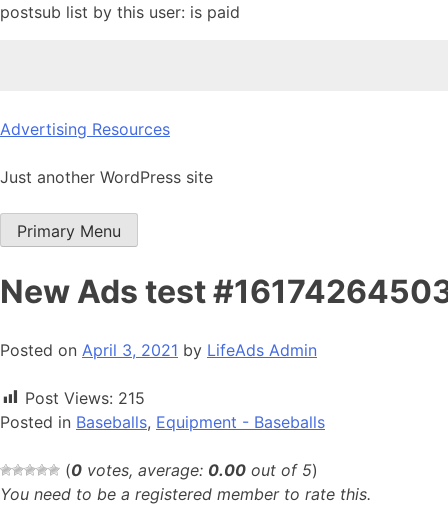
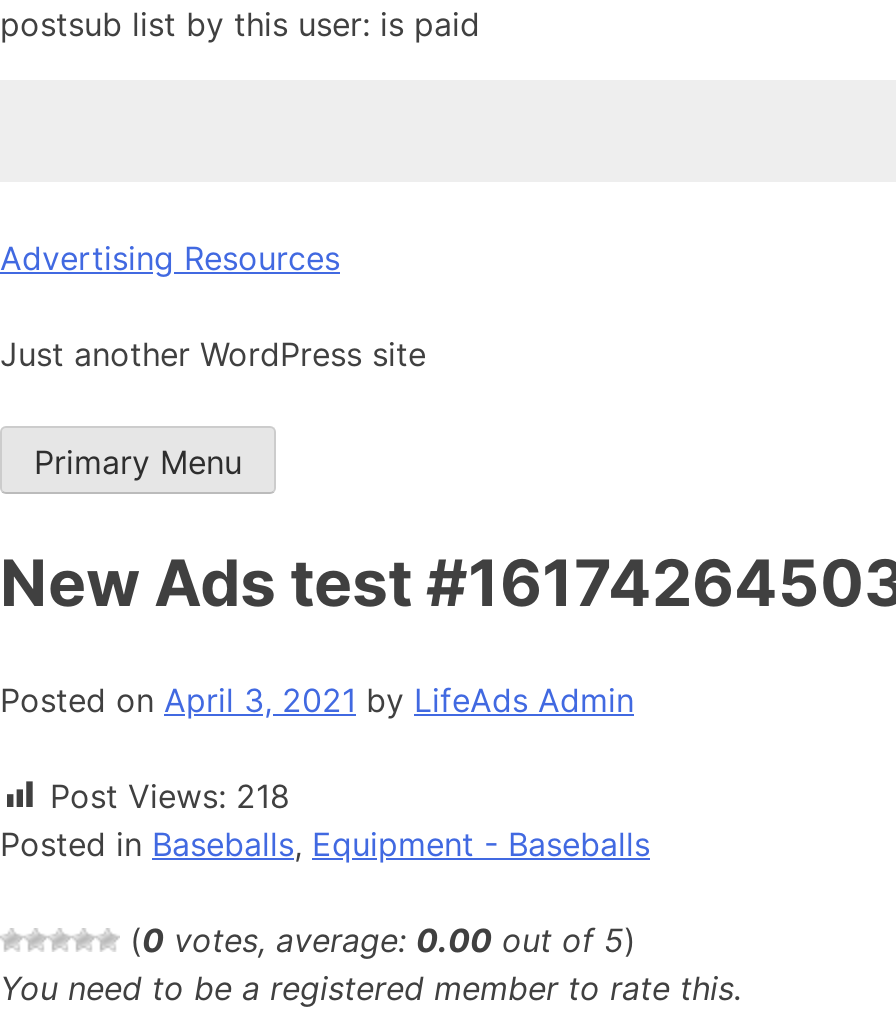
[25,388,145,408] Post Views: 215 -> [50,775,290,815] Post Views: 218

